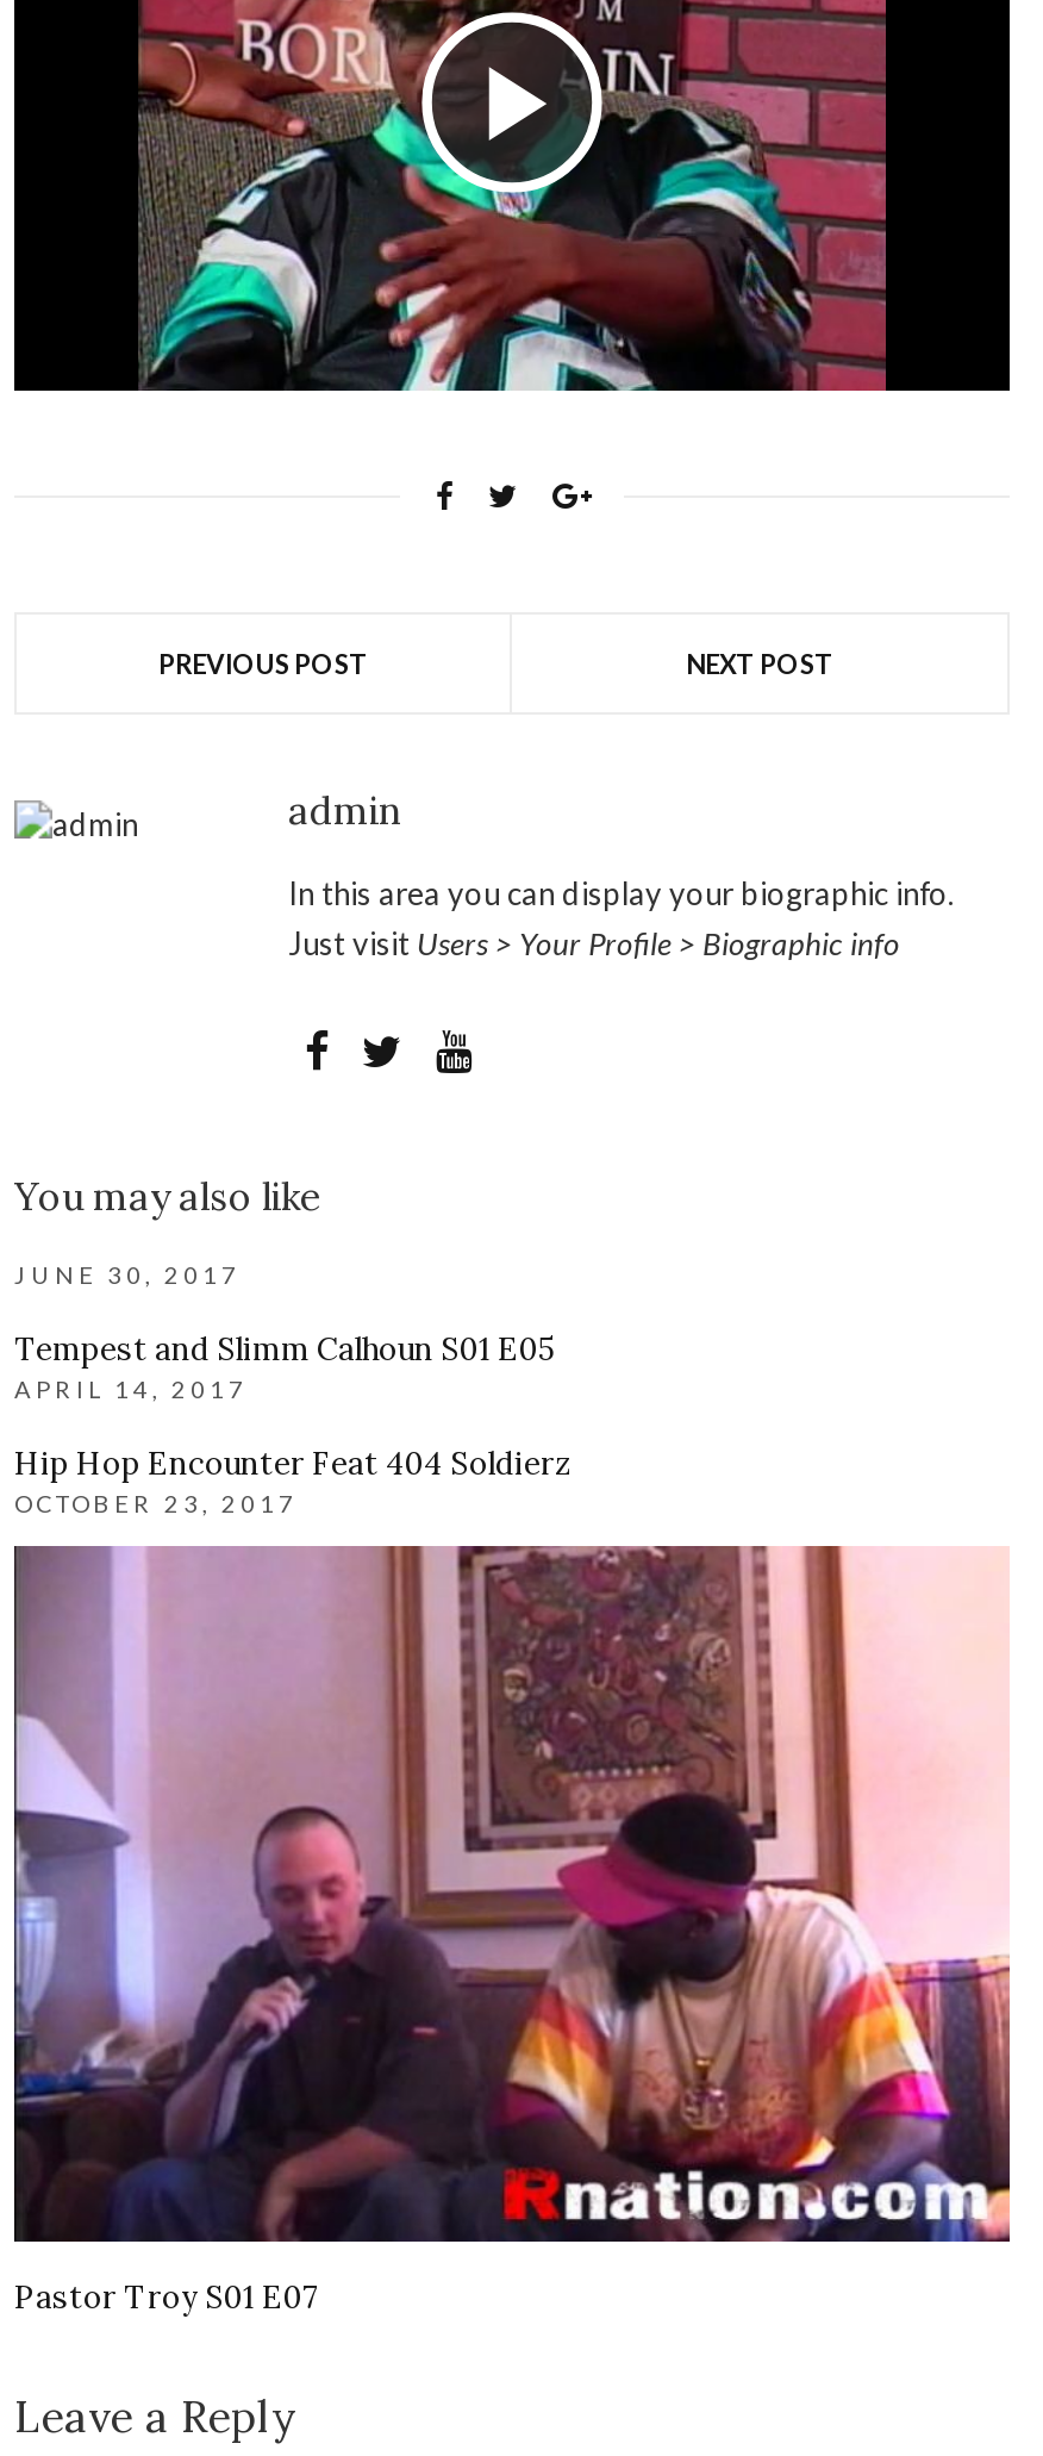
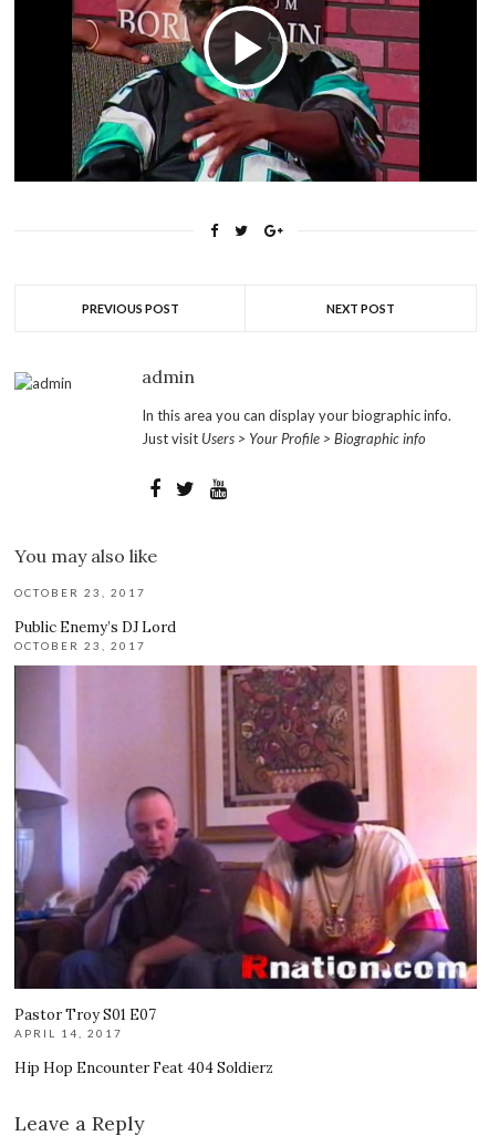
[14,1260,555,1369] JUNE 30, 2017 | Tempest and Slimm Calhoun S01 E05 -> [14,586,176,637] OCTOBER 23, 2017 | Public Enemy’s DJ Lord
moved [14,1374,572,1484] -> [14,1026,273,1077]: APRIL 14, 2017 | Hip Hop Encounter Feat 404 Soldierz
moved [12,1489,1014,2317] -> [13,639,479,1024]: [image] | OCTOBER 23, 2017 | Pastor Troy S01 E07

